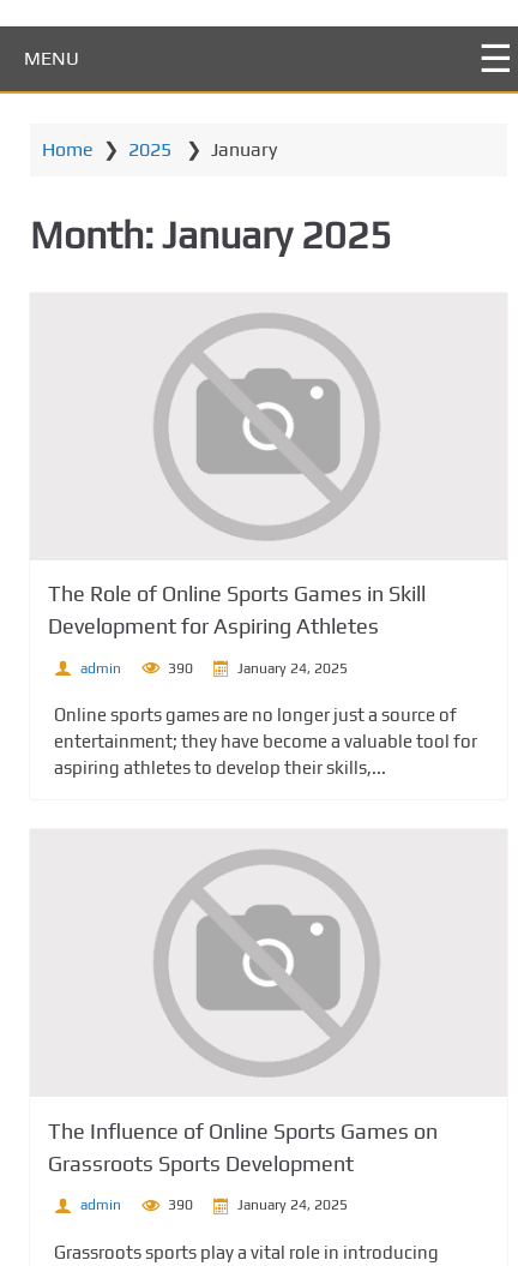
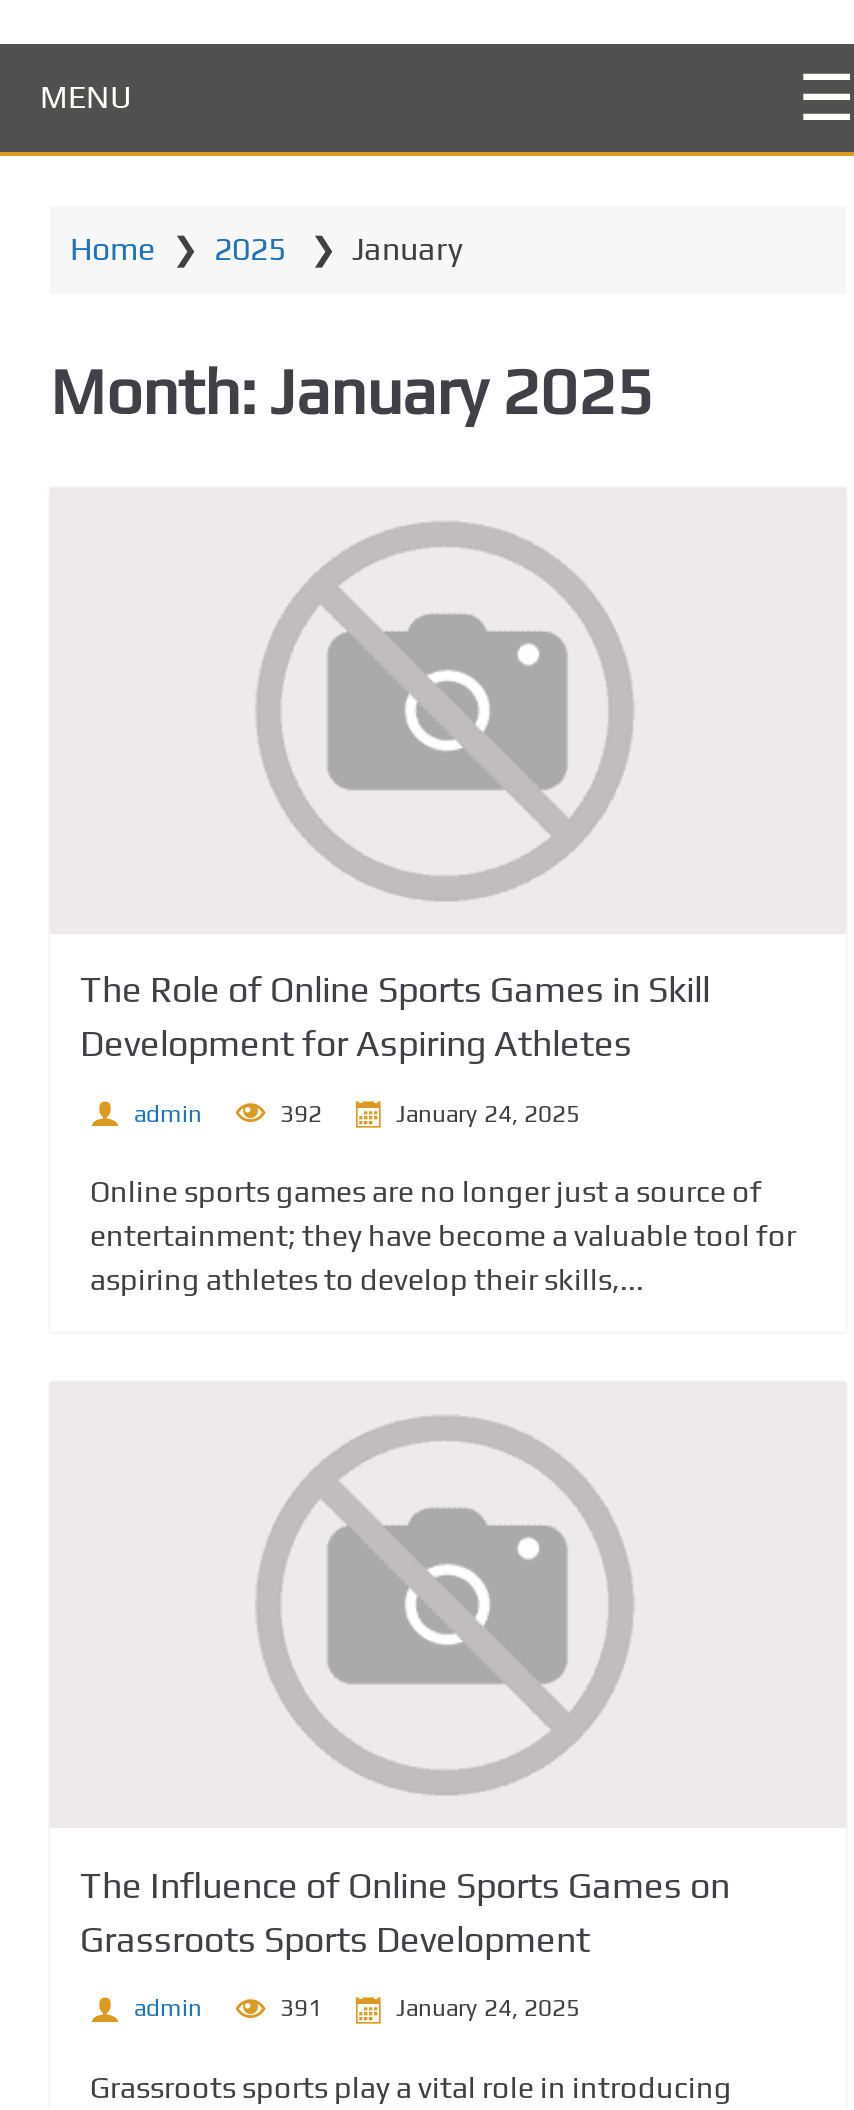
[168,660,193,677] 390 -> [280,1100,322,1128] 392
[168,1197,193,1214] 390 -> [280,1995,322,2023] 391

